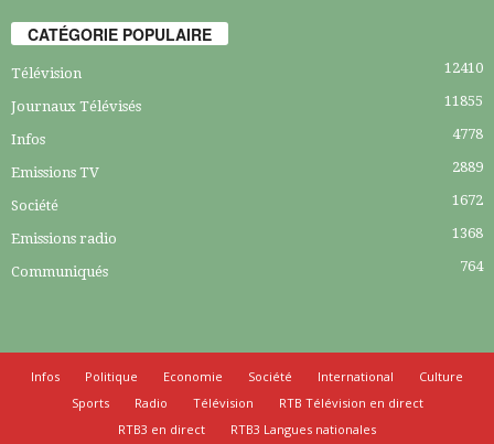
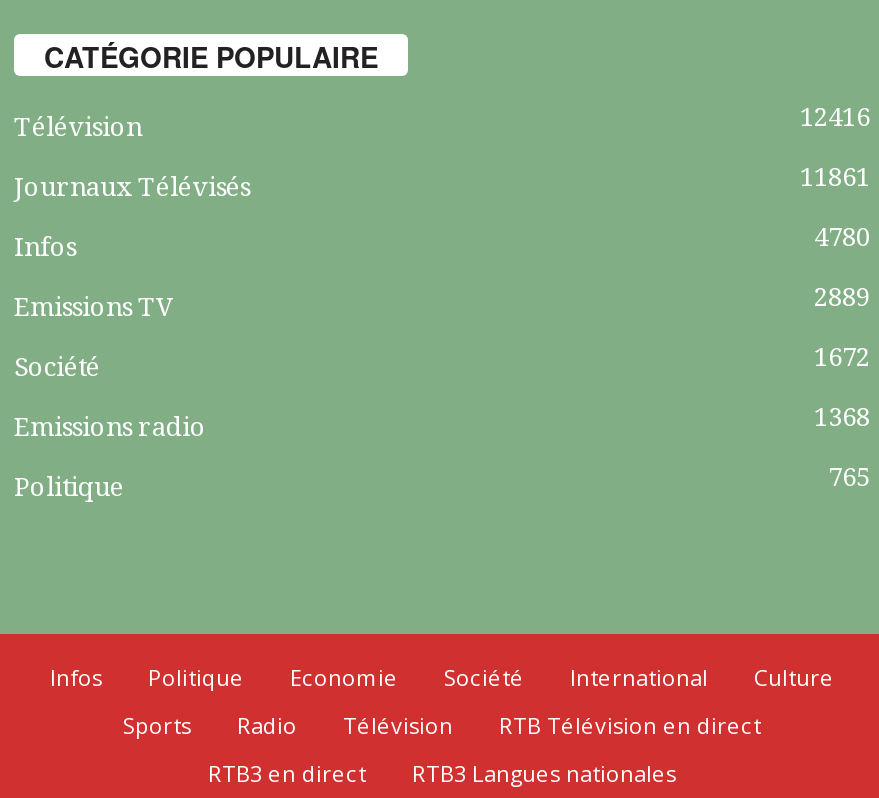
[444,59,483,76] 12410 -> [800,102,870,132] 12416
[444,92,483,109] 11855 -> [800,162,870,192] 11861
[452,125,483,142] 4778 -> [814,222,870,252] 4780
[11,258,483,280] Communiqués | 764 -> [14,462,870,502] Politique | 765

